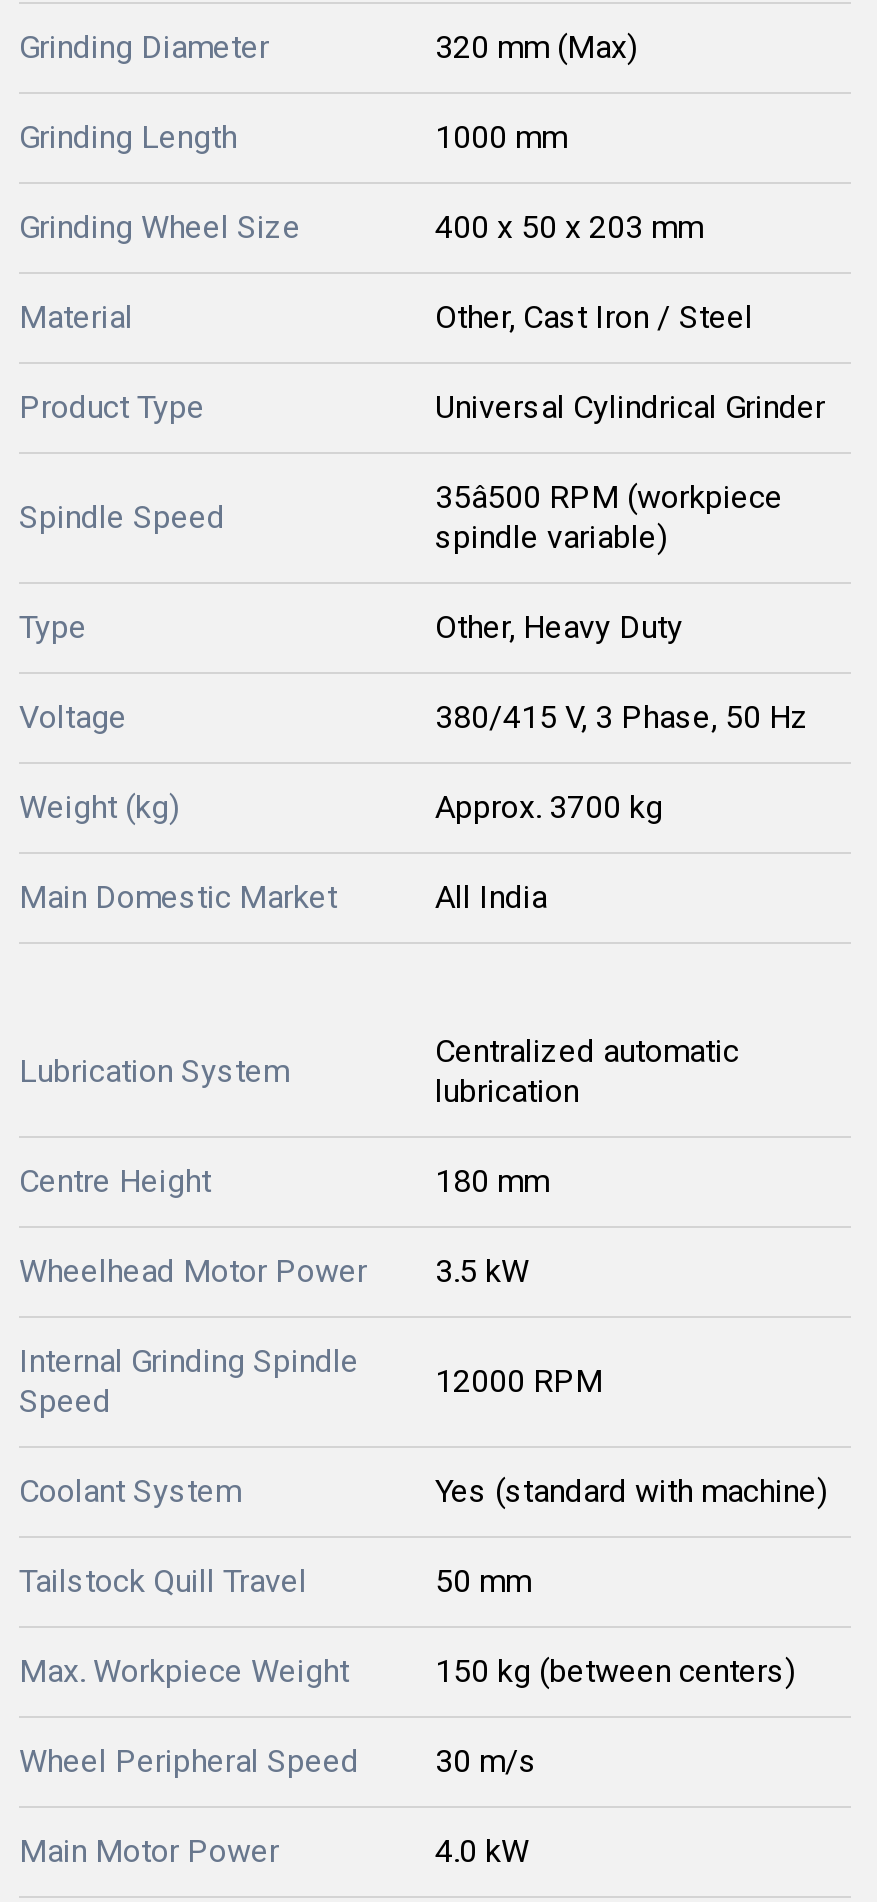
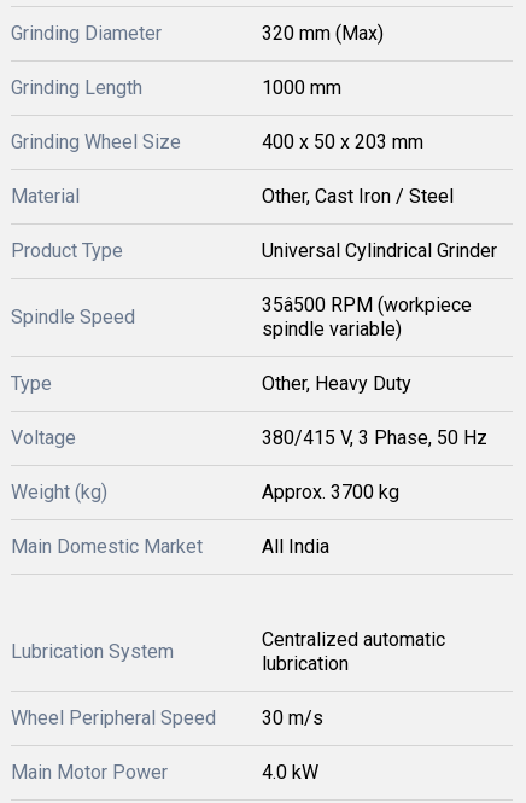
[19,1162,549,1420] Centre Height | 180 mm | Wheelhead Motor Power | 3.5 kW | Internal Grinding Spindle | Speed -> none
[19,1362,827,1690] 12000 RPM | Coolant System | Yes (standard with machine) | Tailstock Quill Travel | 50 mm | Max. Workpiece Weight | 150 kg (between centers) -> none

